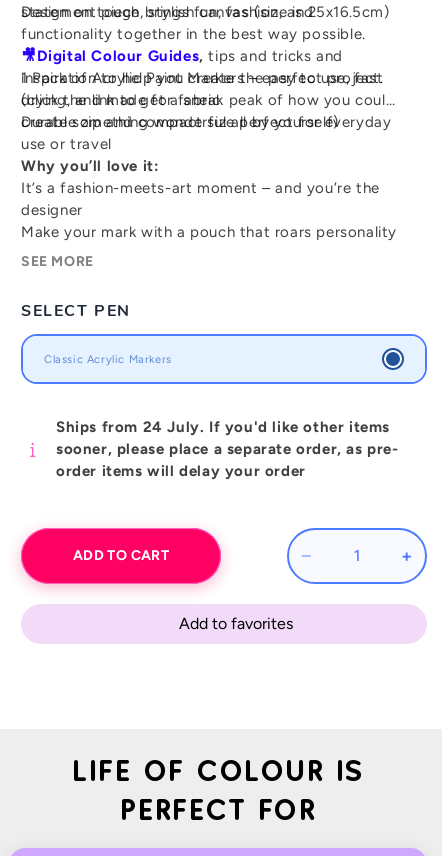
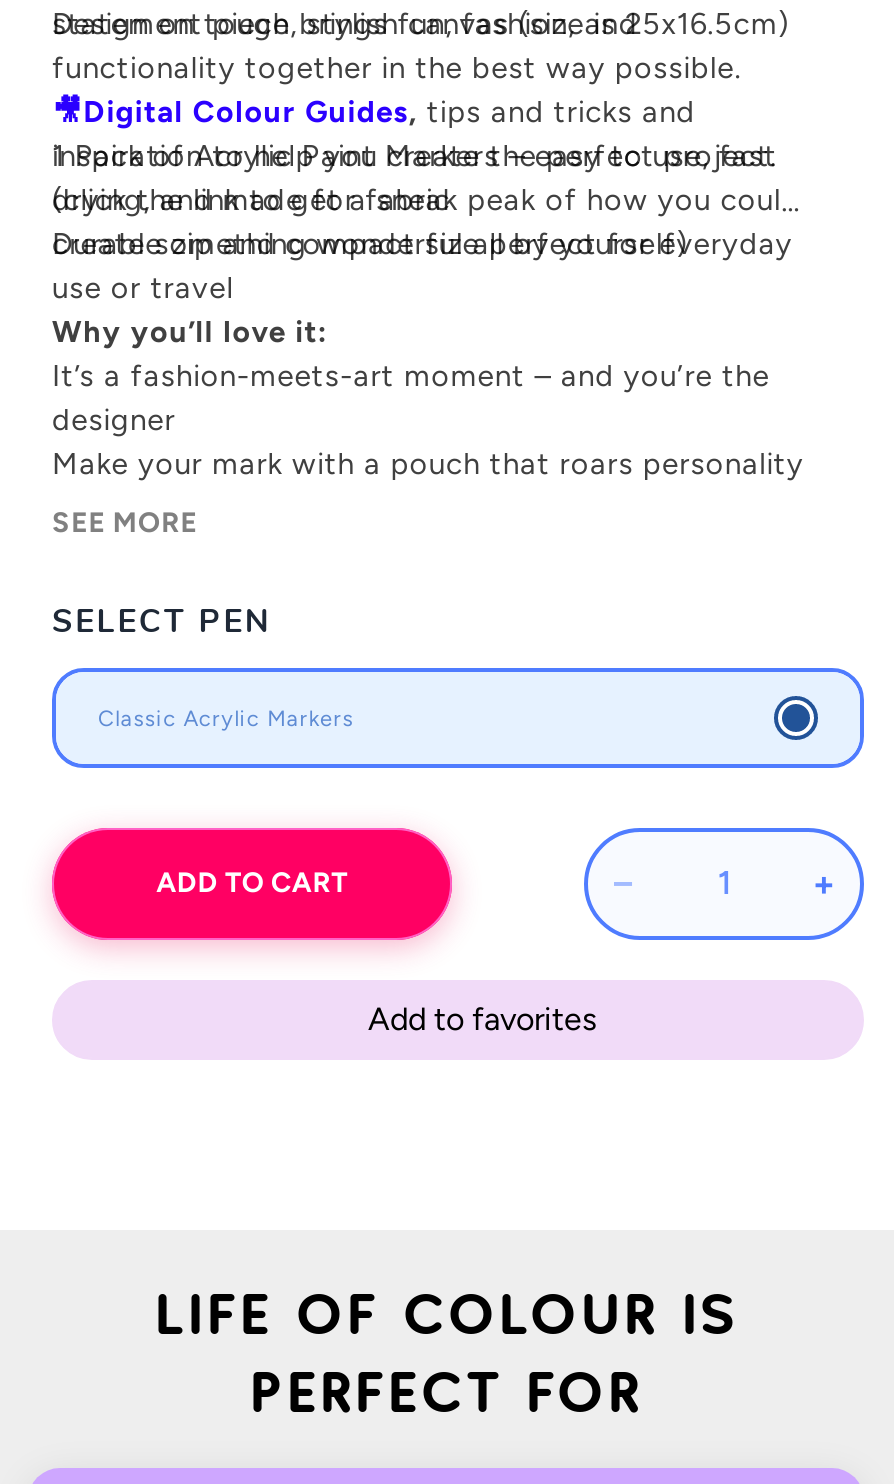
[56,418,399,480] Ships from 24 July. If you'd like other items | sooner, please place a separate order, as pre- | order items will delay your order -> none

